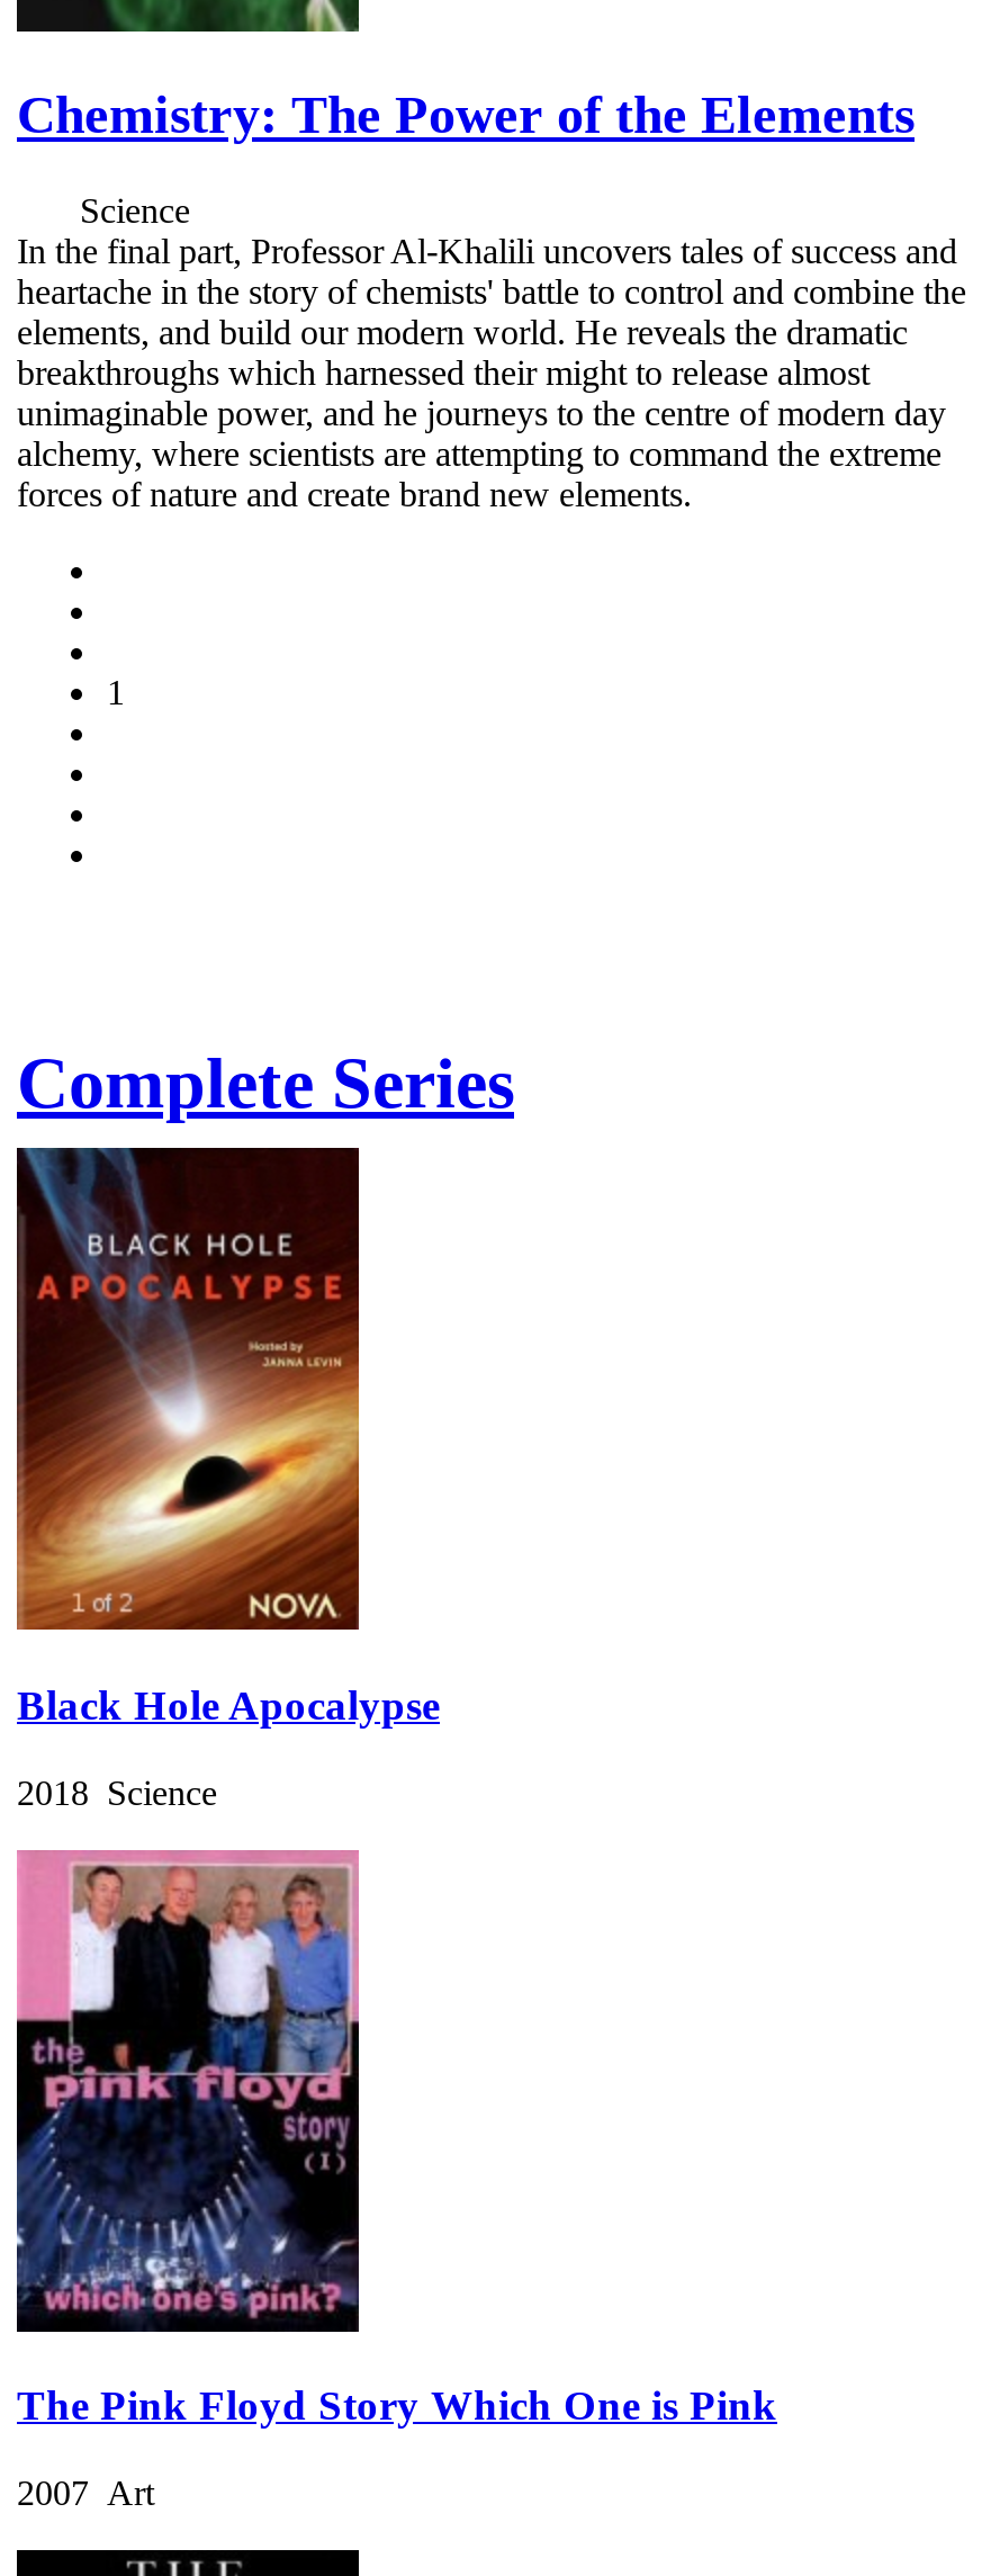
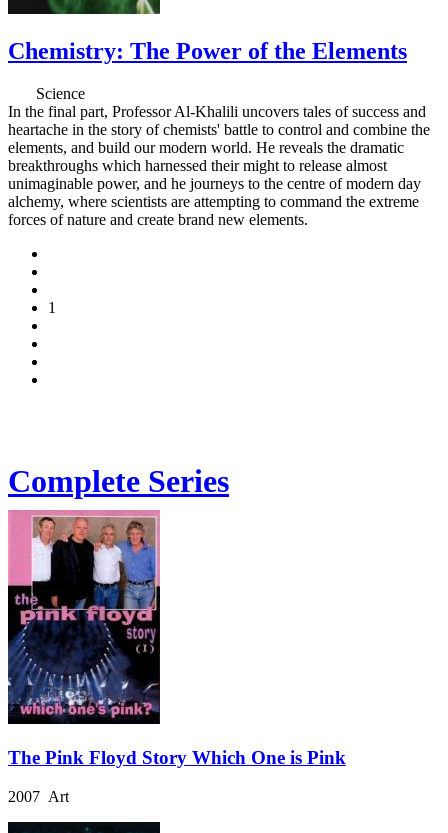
[15,1146,440,1811] [image] | Black Hole Apocalypse | 2018 Science -> none

